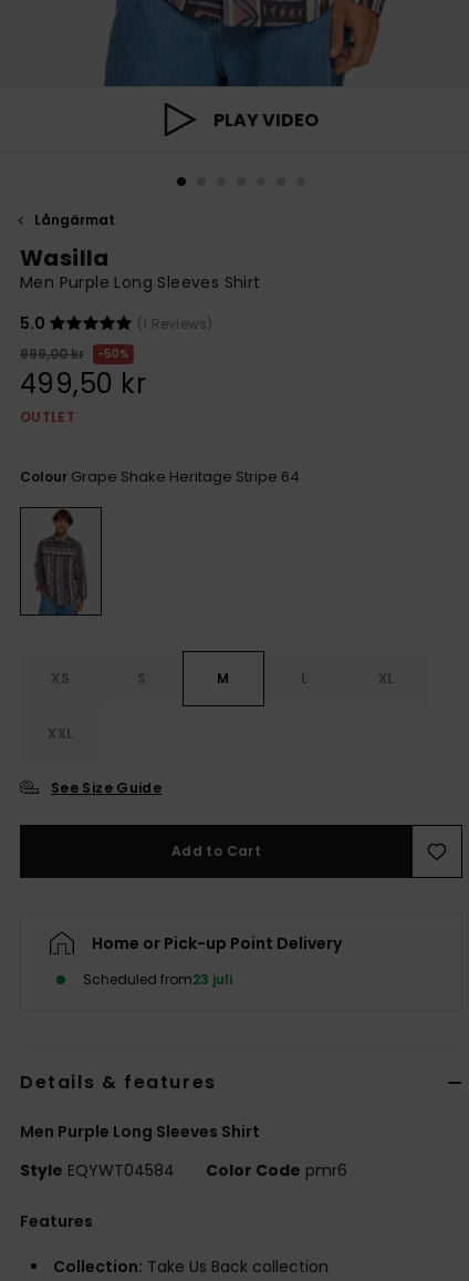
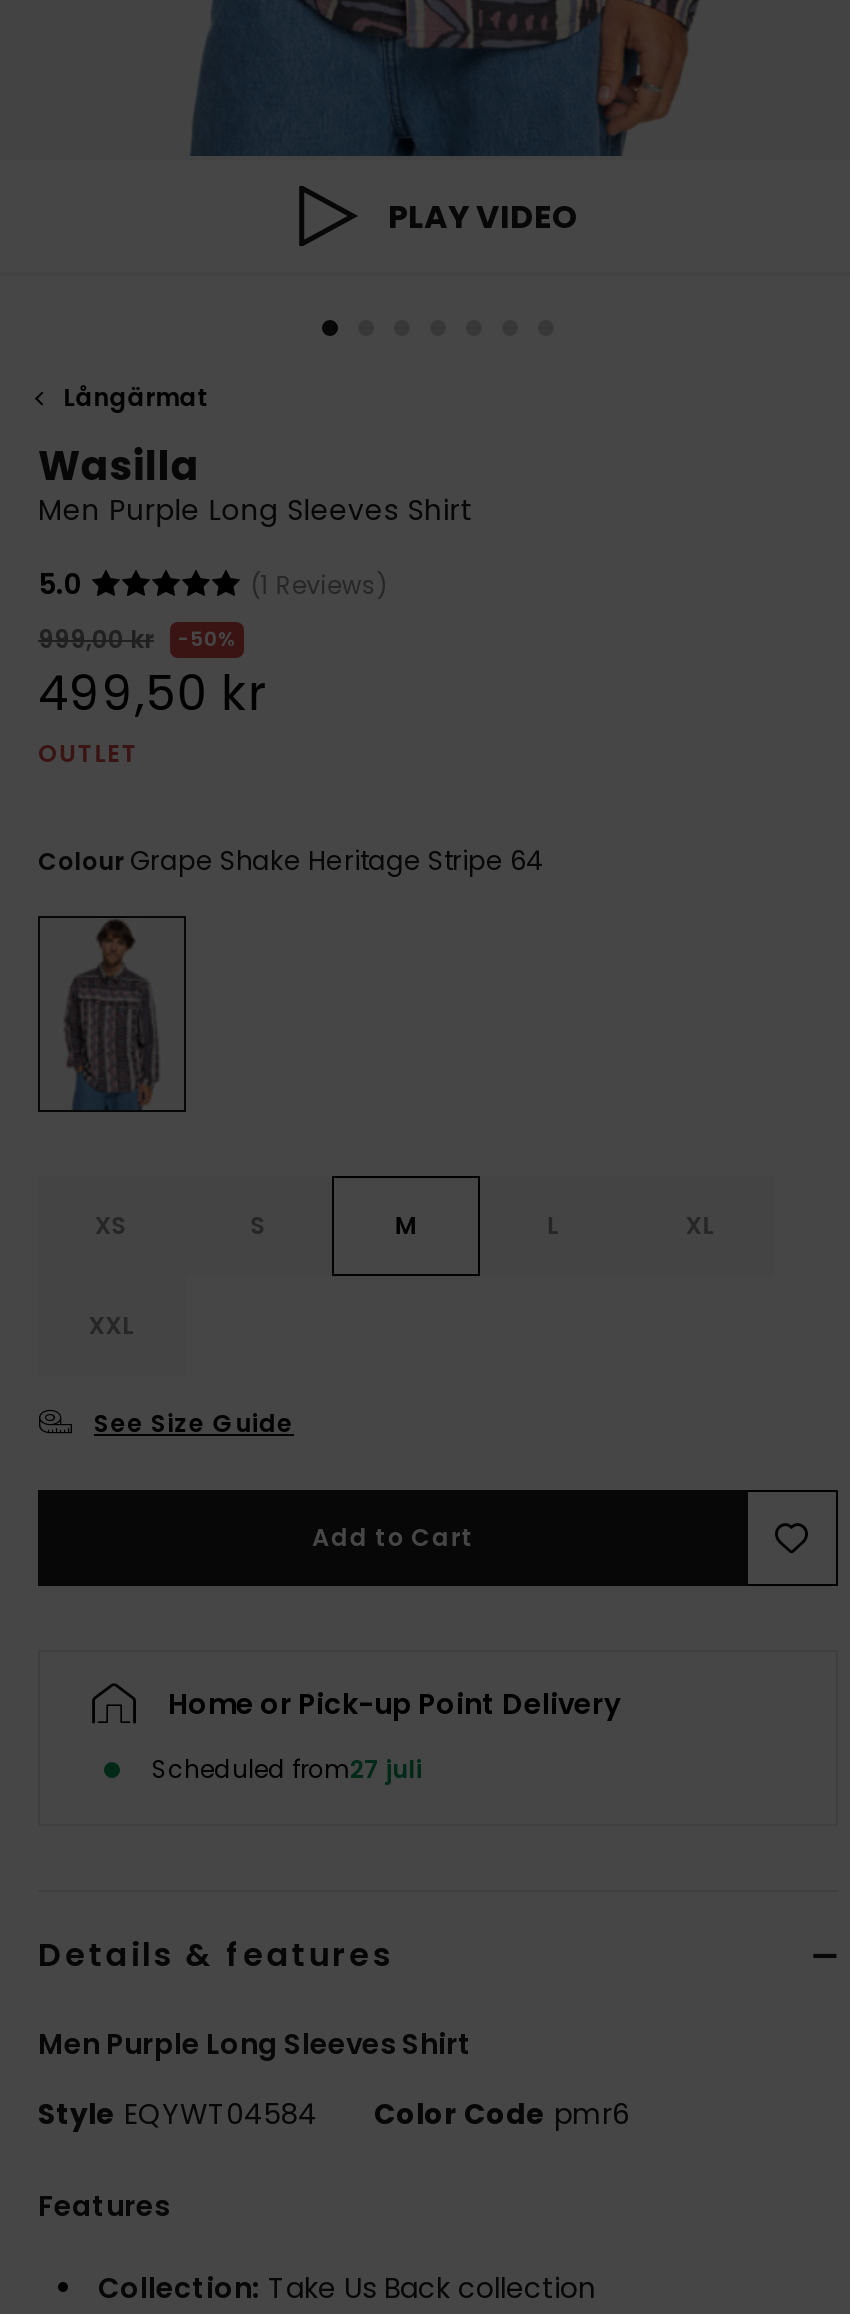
[83,970,232,989] Scheduled from23 juli -> [152,1752,422,1786] Scheduled from27 juli

